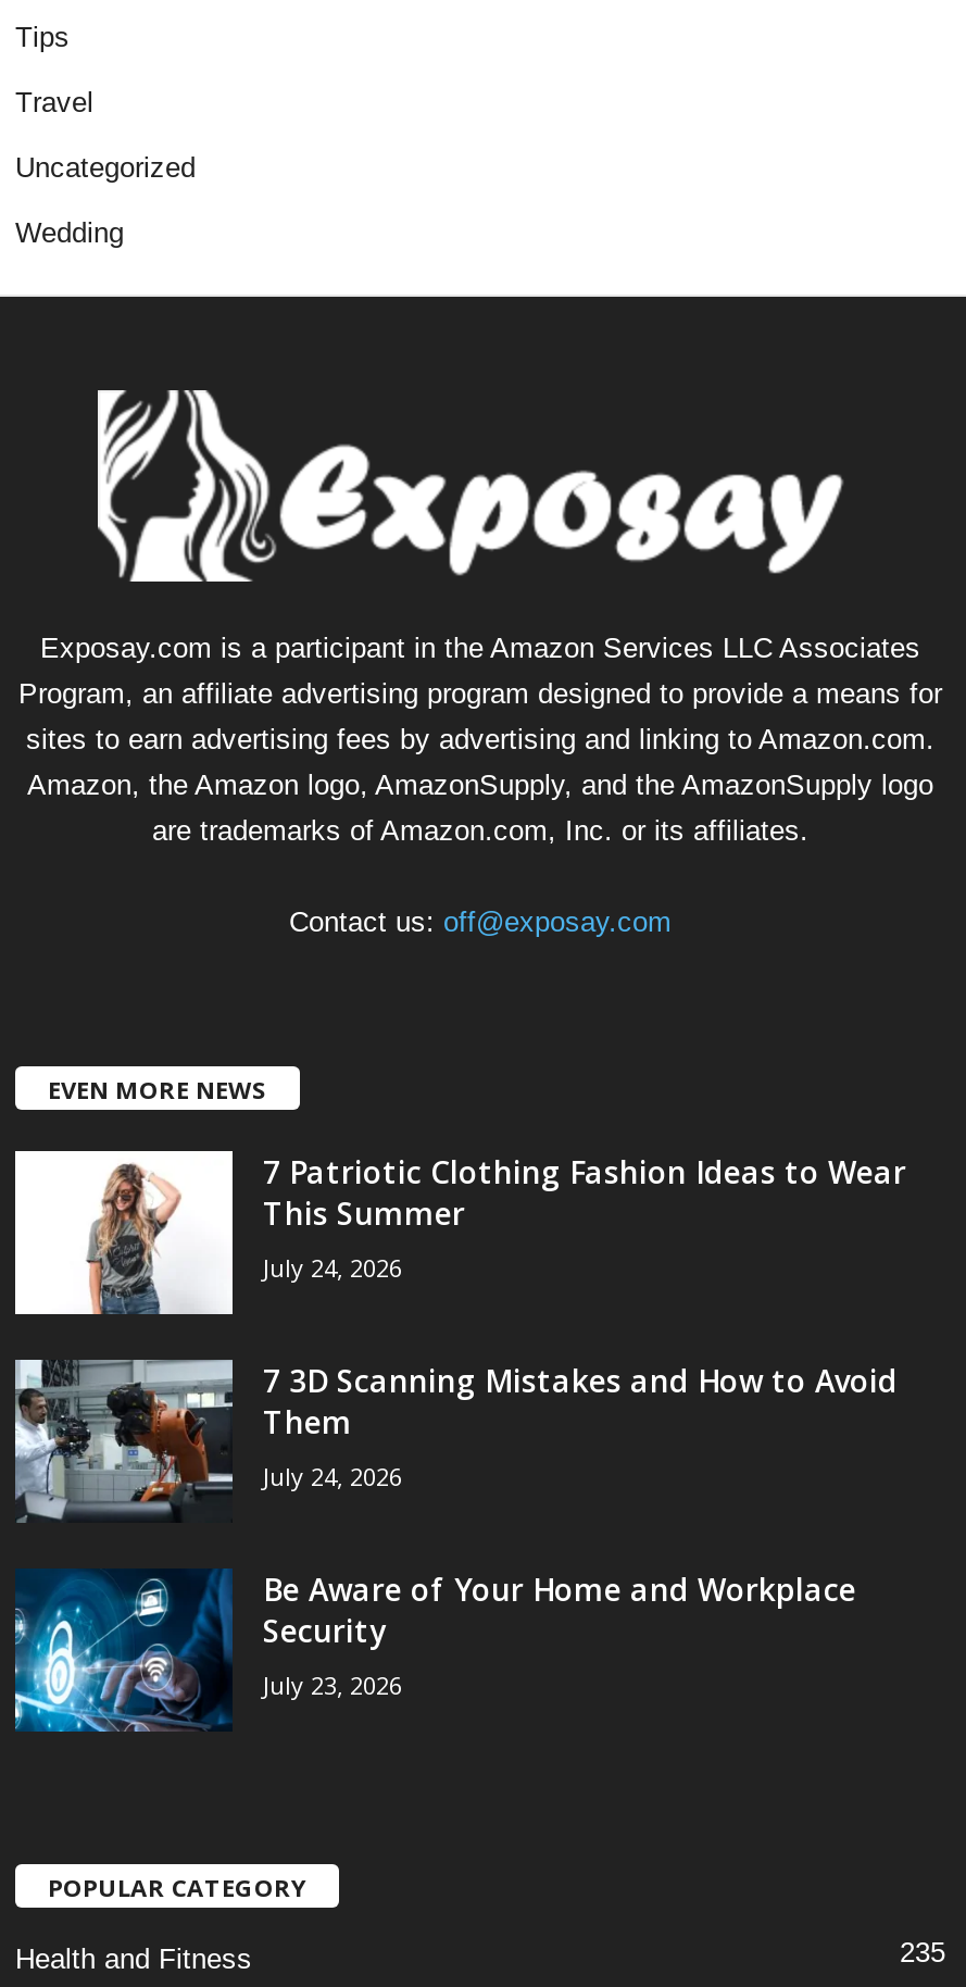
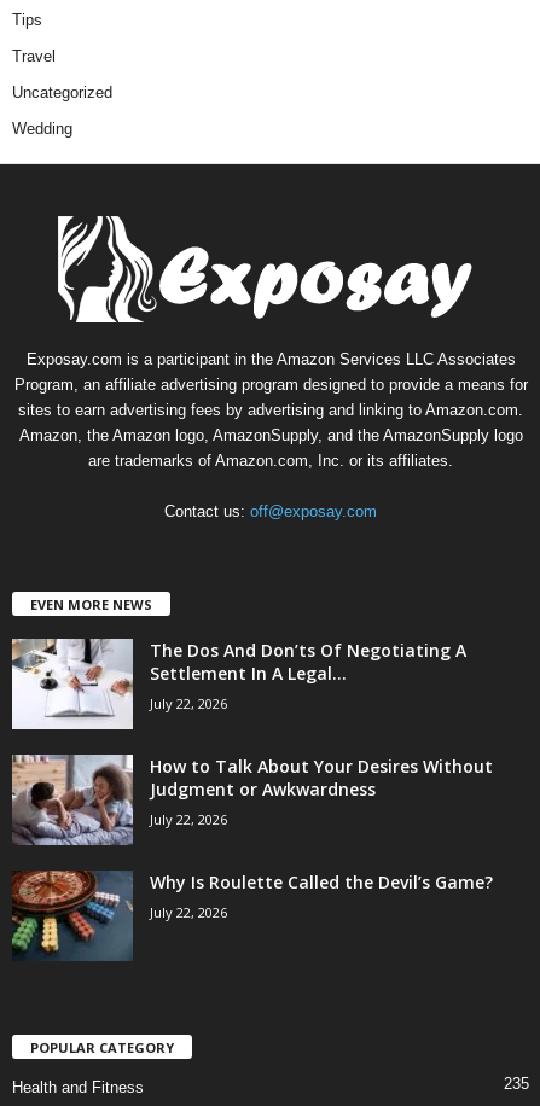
[13,1149,906,1316] [image] | 7 Patriotic Clothing Fashion Ideas to Wear | This Summer | July 24, 2026 -> [11,638,466,730] [image] | The Dos And Don’ts Of Negotiating A | Settlement In A Legal... | July 22, 2026
[15,1360,898,1523] [image] | 7 3D Scanning Mistakes and How to Avoid | Them | July 24, 2026 -> [11,753,493,846] [image] | How to Talk About Your Desires Without | Judgment or Awkwardness | July 22, 2026
[13,1569,856,1734] [image] | Be Aware of Your Home and Workplace | Security | July 23, 2026 -> [12,869,493,961] [image] | Why Is Roulette Called the Devil’s Game? | July 22, 2026

